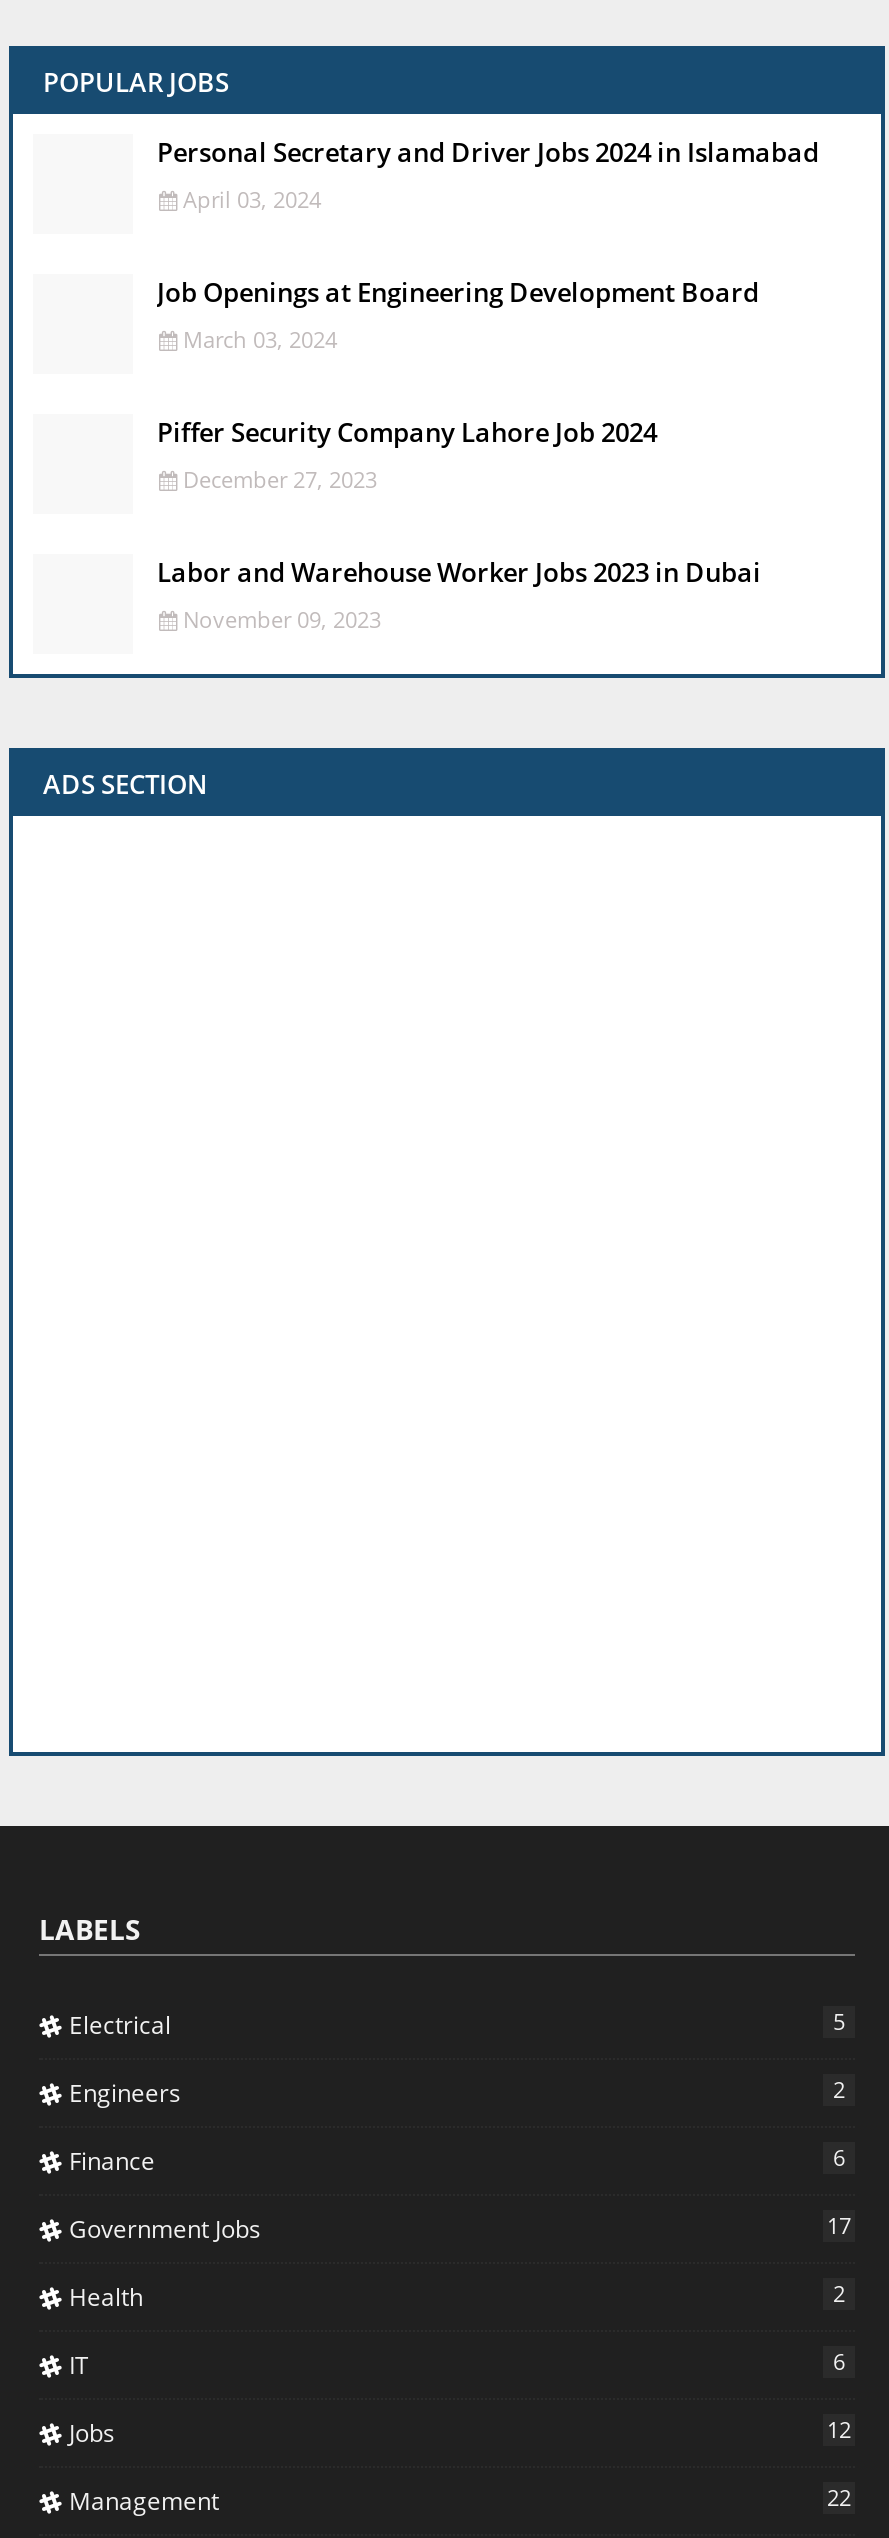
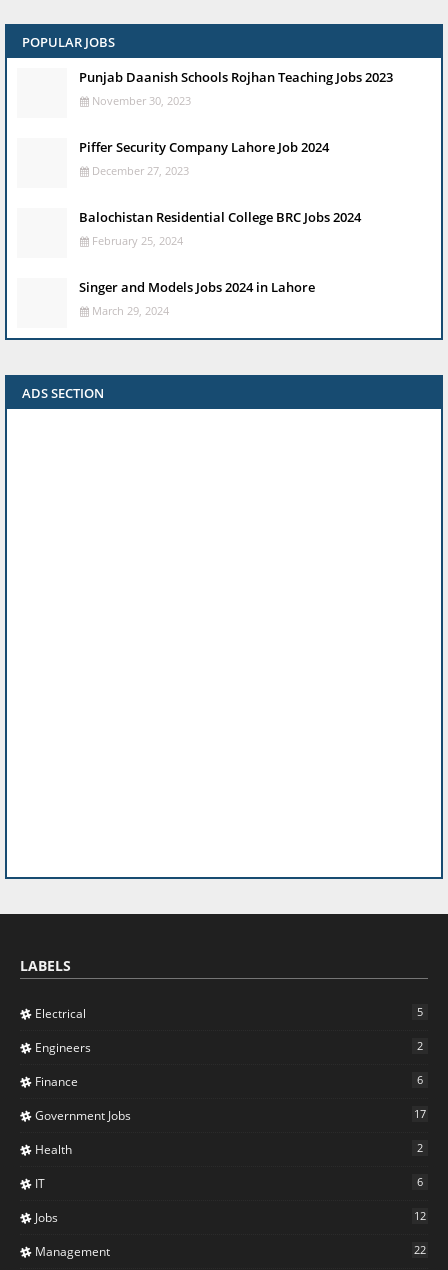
[157,134,819,354] Personal Secretary and Driver Jobs 2024 in Islamabad | April 03, 2024 | Job Openings at Engineering Development Board | March 03, 2024 -> [79,68,393,108] Punjab Daanish Schools Rojhan Teaching Jobs 2023 | November 30, 2023
moved [157,414,657,494] -> [79,138,329,178]: Piffer Security Company Lahore Job 2024 | December 27, 2023
[157,554,761,634] Labor and Warehouse Worker Jobs 2023 in Dubai | November 09, 2023 -> [79,208,361,318] Balochistan Residential College BRC Jobs 2024 | February 25, 2024 | Singer and Models Jobs 2024 in Lahore | March 29, 2024

